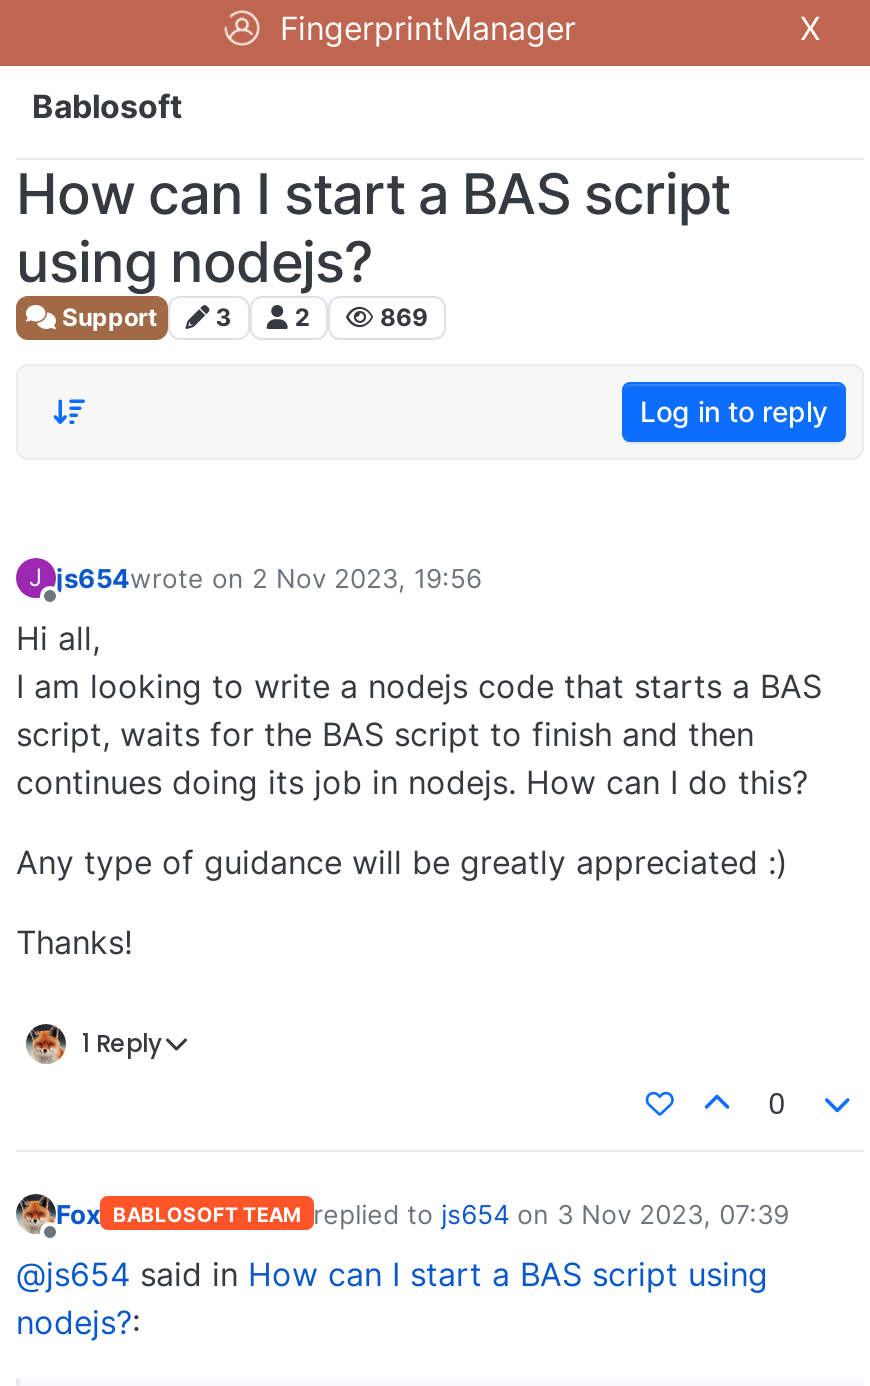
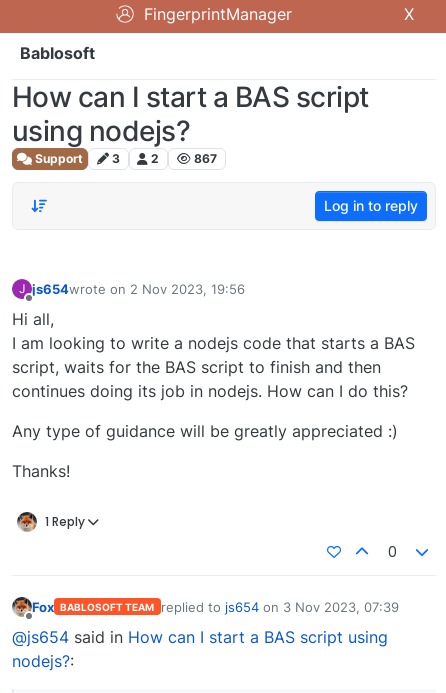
[380,302,428,332] 869 -> [194,151,217,166] 867

